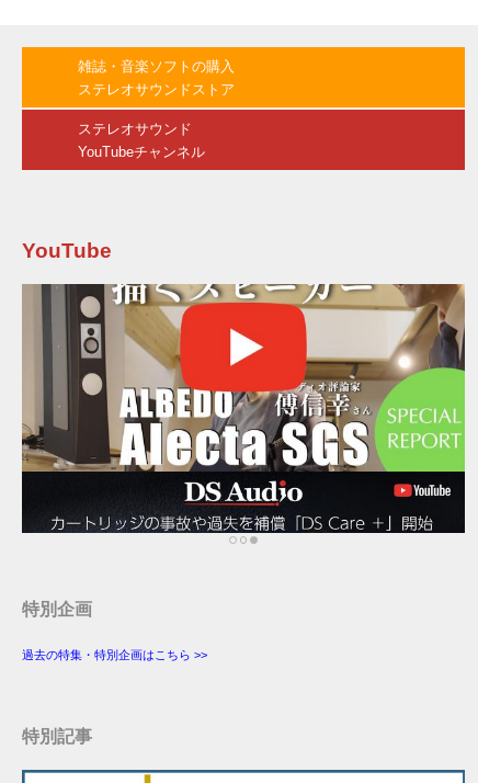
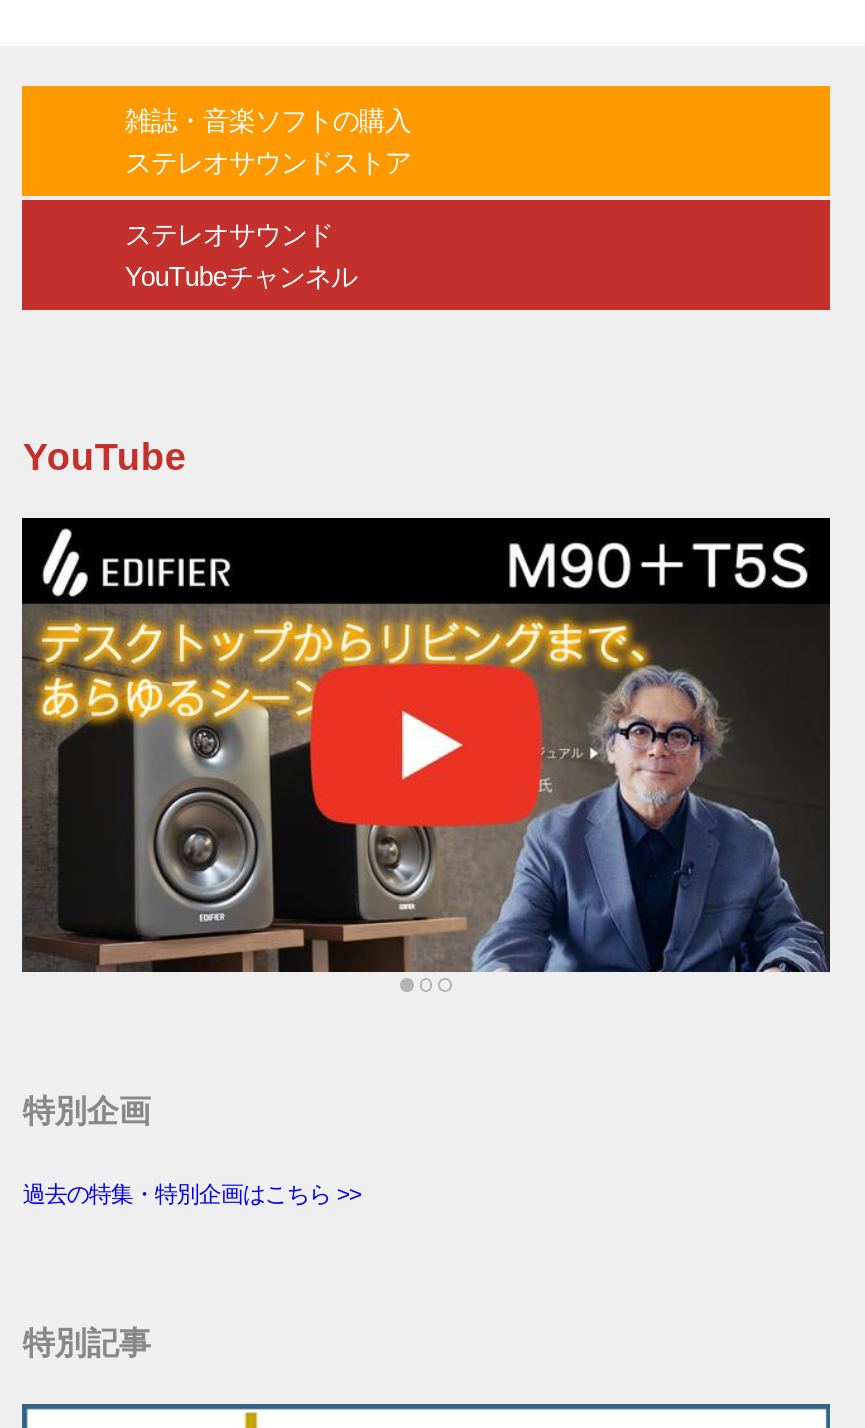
[22,283,466,542] [image] -> [22,516,832,990] [image]

